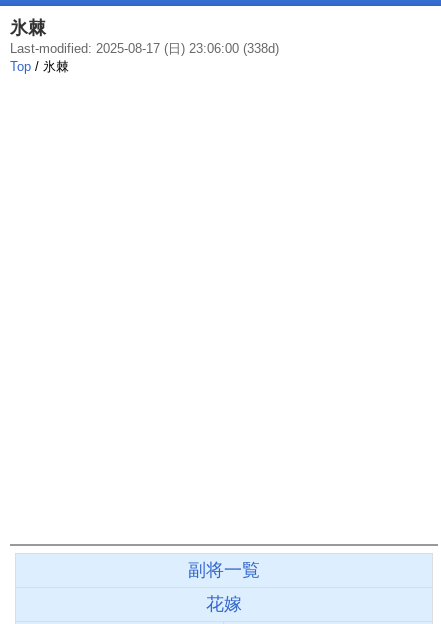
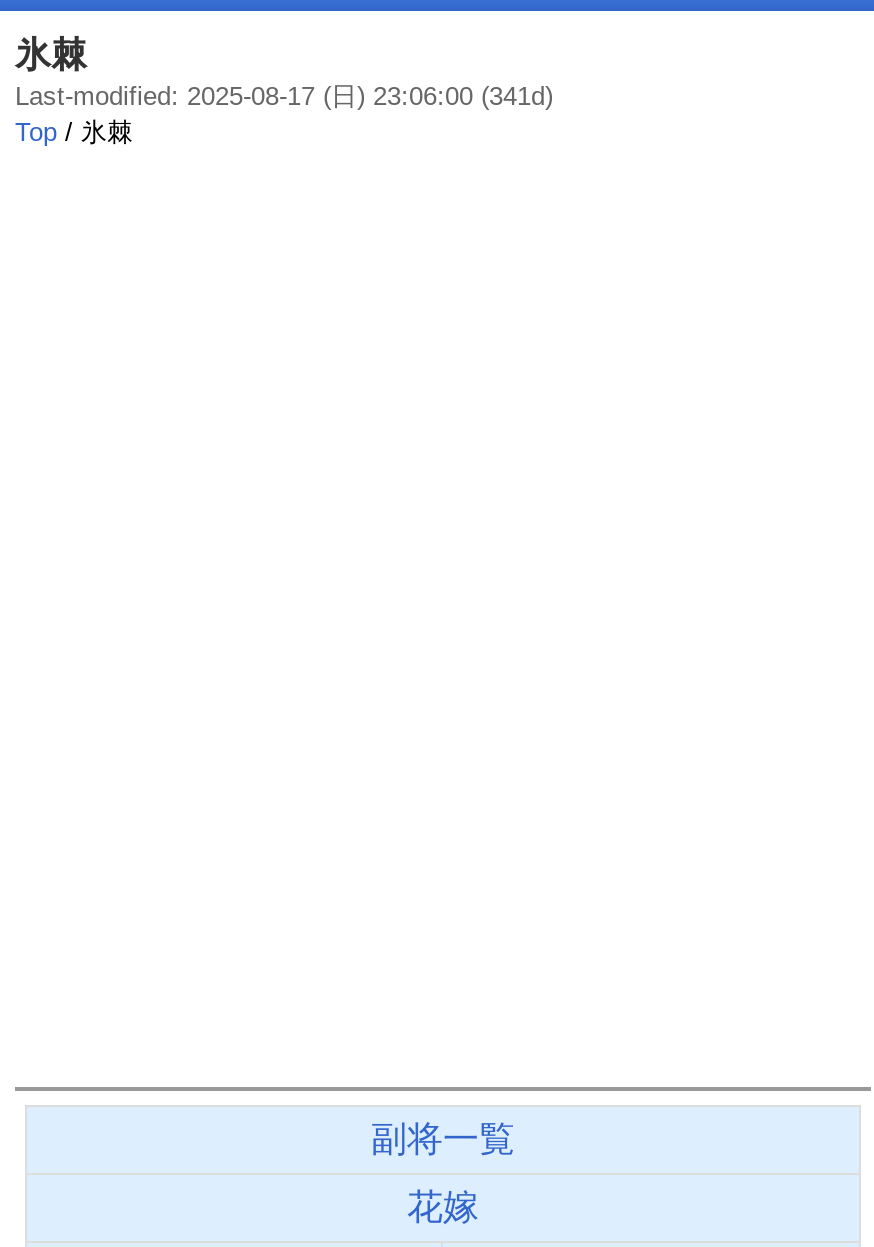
[10,41,279,56] Last-modified: 2025-08-17 (日) 23:06:00 (338d) -> [15,81,553,111] Last-modified: 2025-08-17 (日) 23:06:00 (341d)

